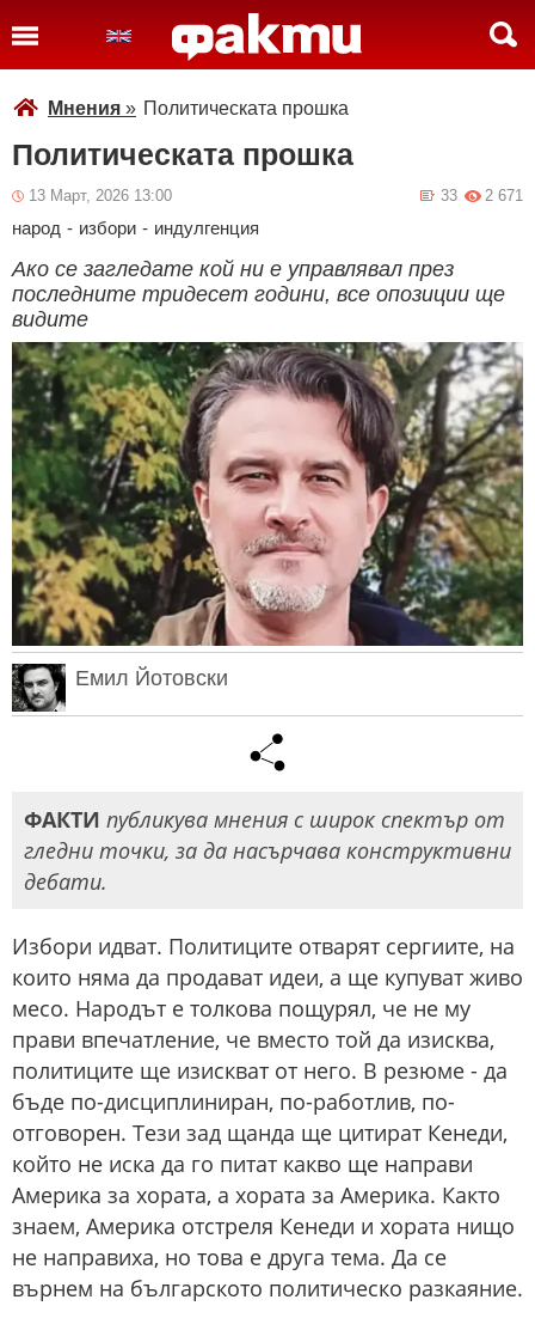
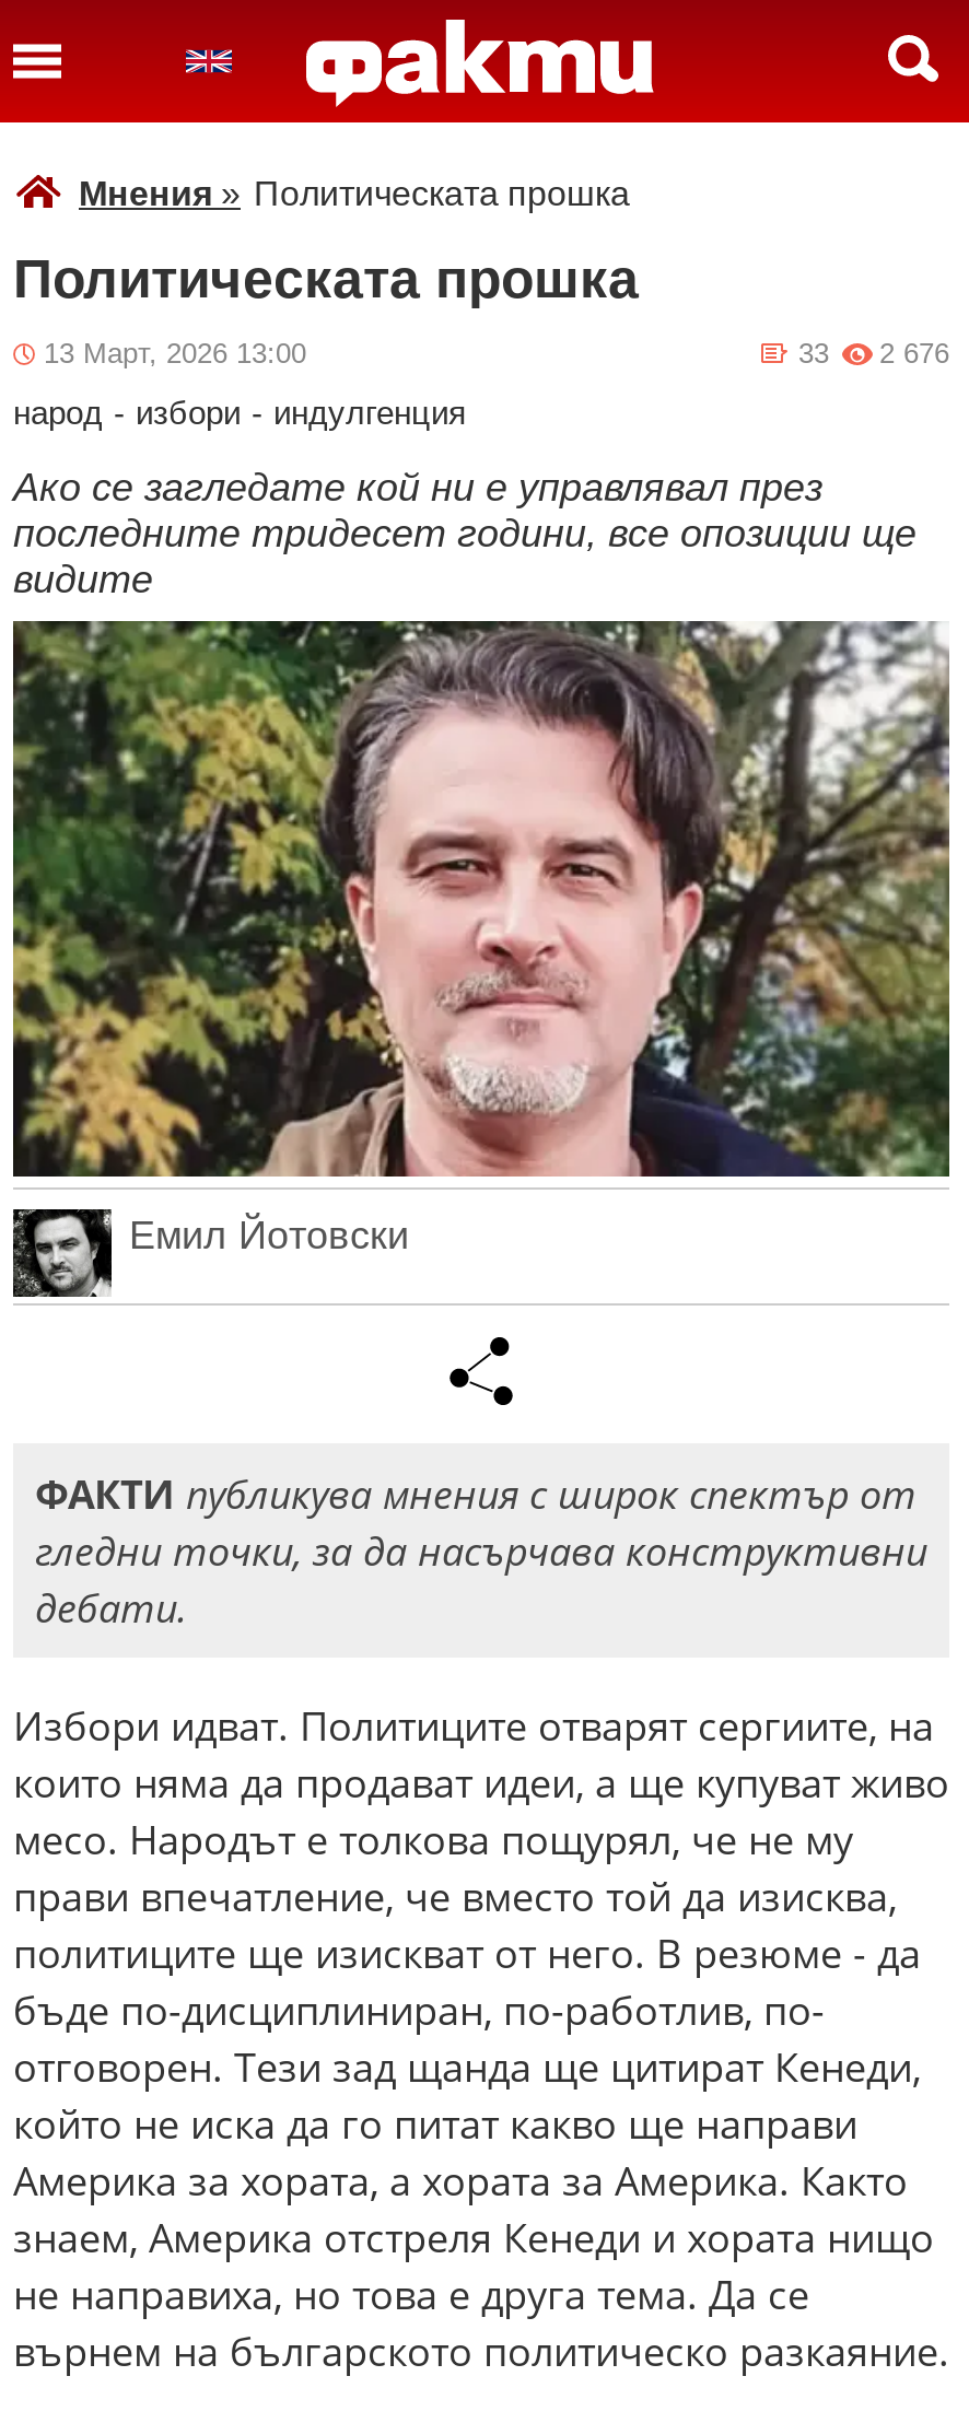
[441,187,523,205] 33 2 671 -> [798,337,949,370] 33 2 676

